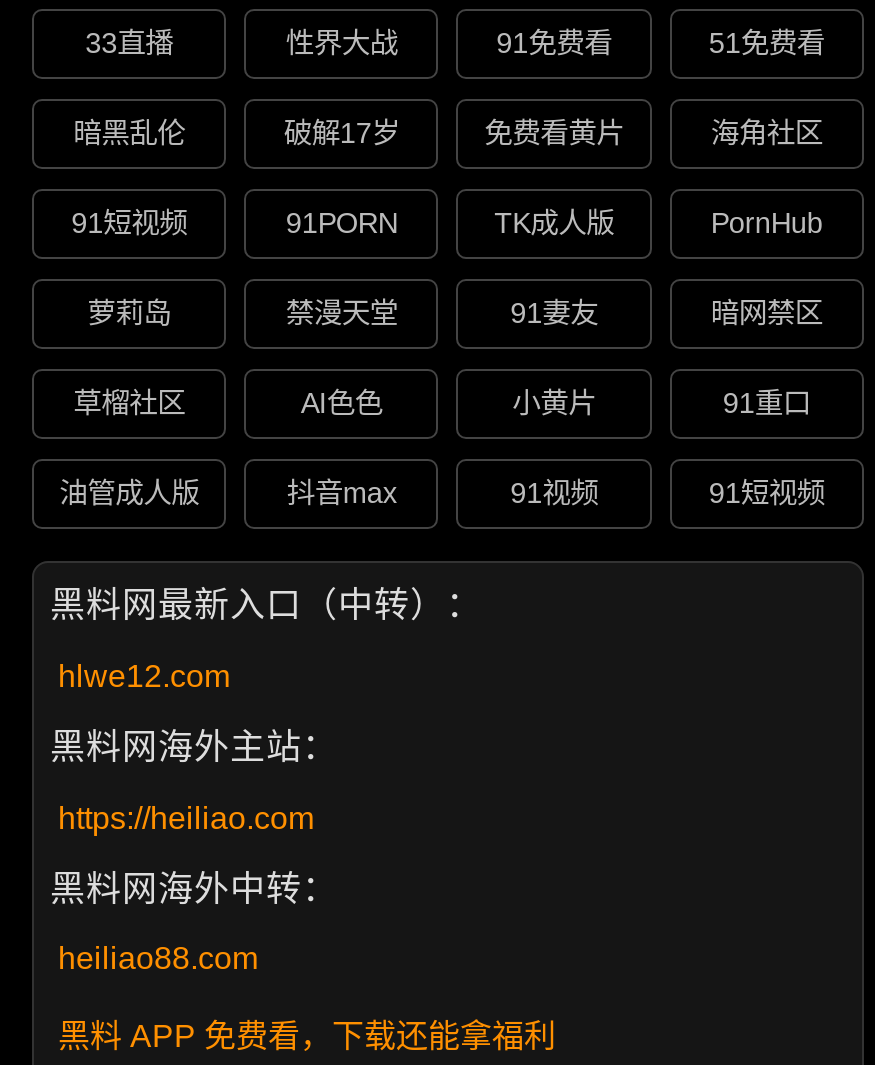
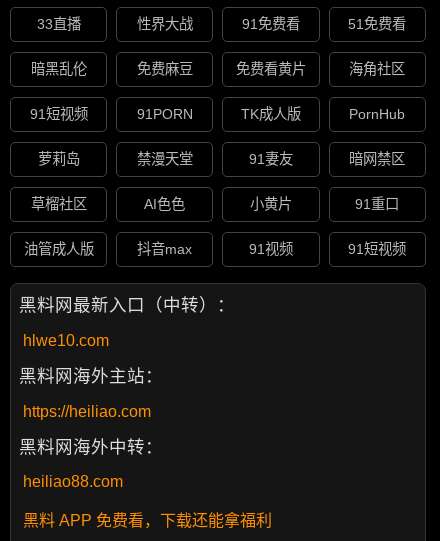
[284,118,400,150] 破解17岁 -> [137,61,193,77] 免费麻豆
[58,659,230,693] hlwe12.com -> [23,332,109,349] hlwe10.com

